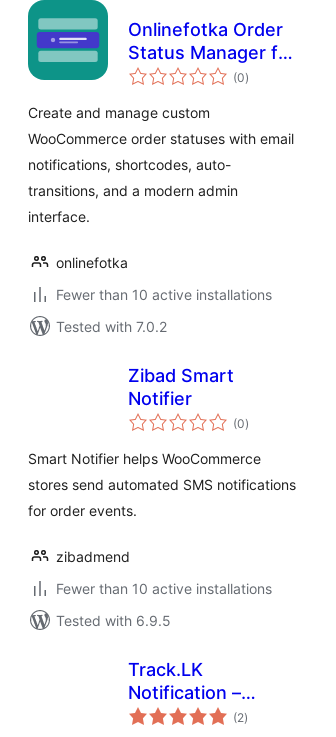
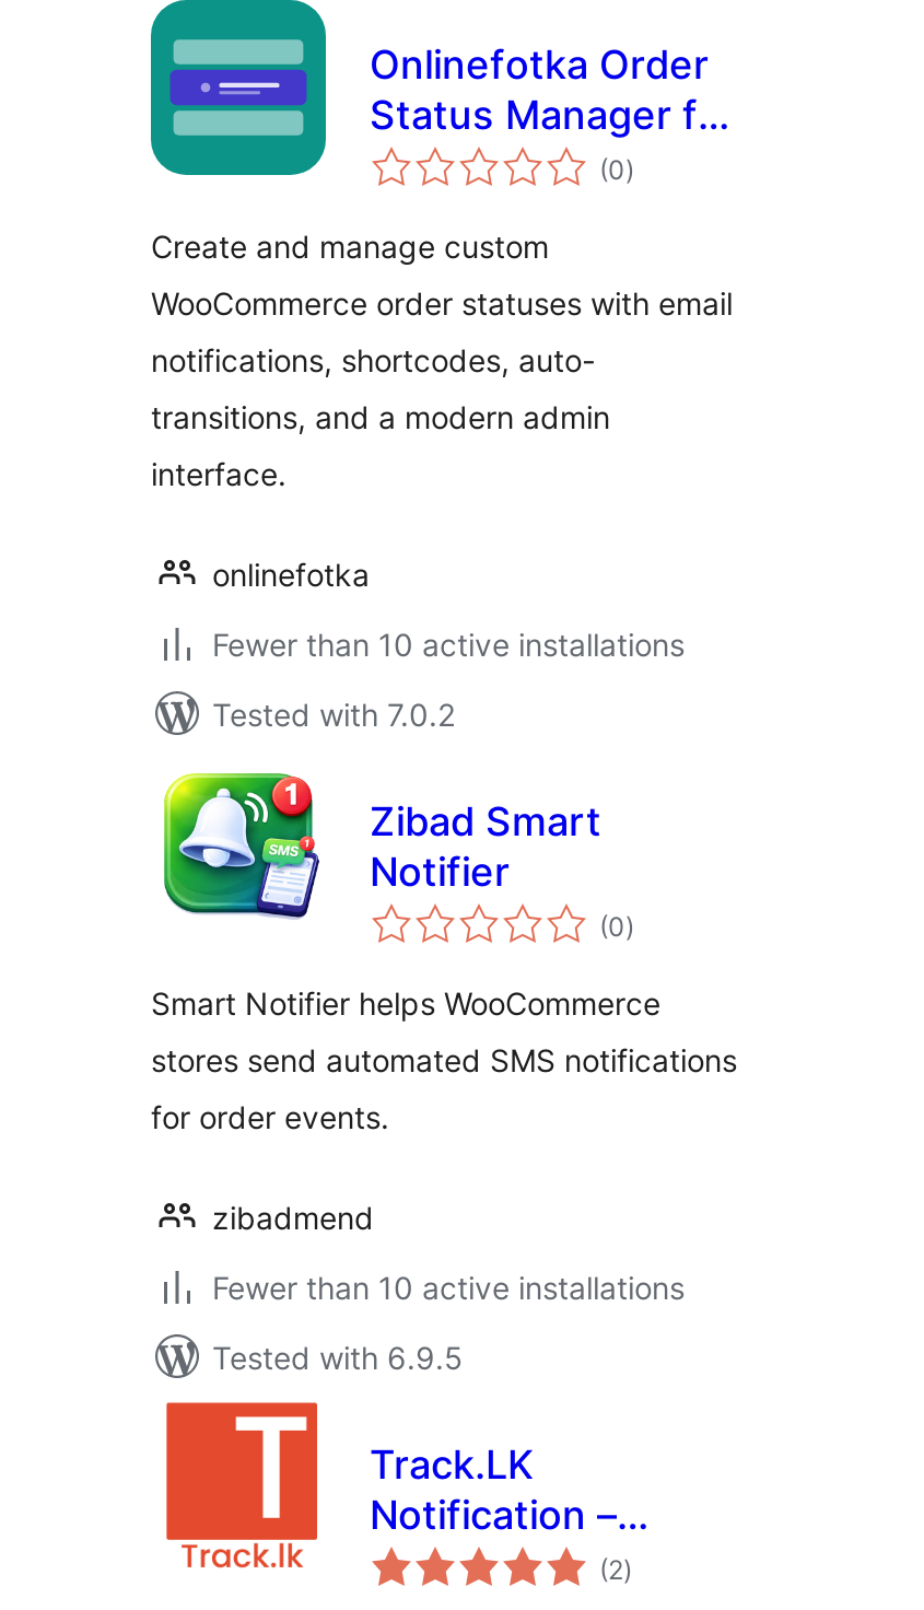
none -> [162,770,321,921] [image]
none -> [164,1400,319,1571] [image]

